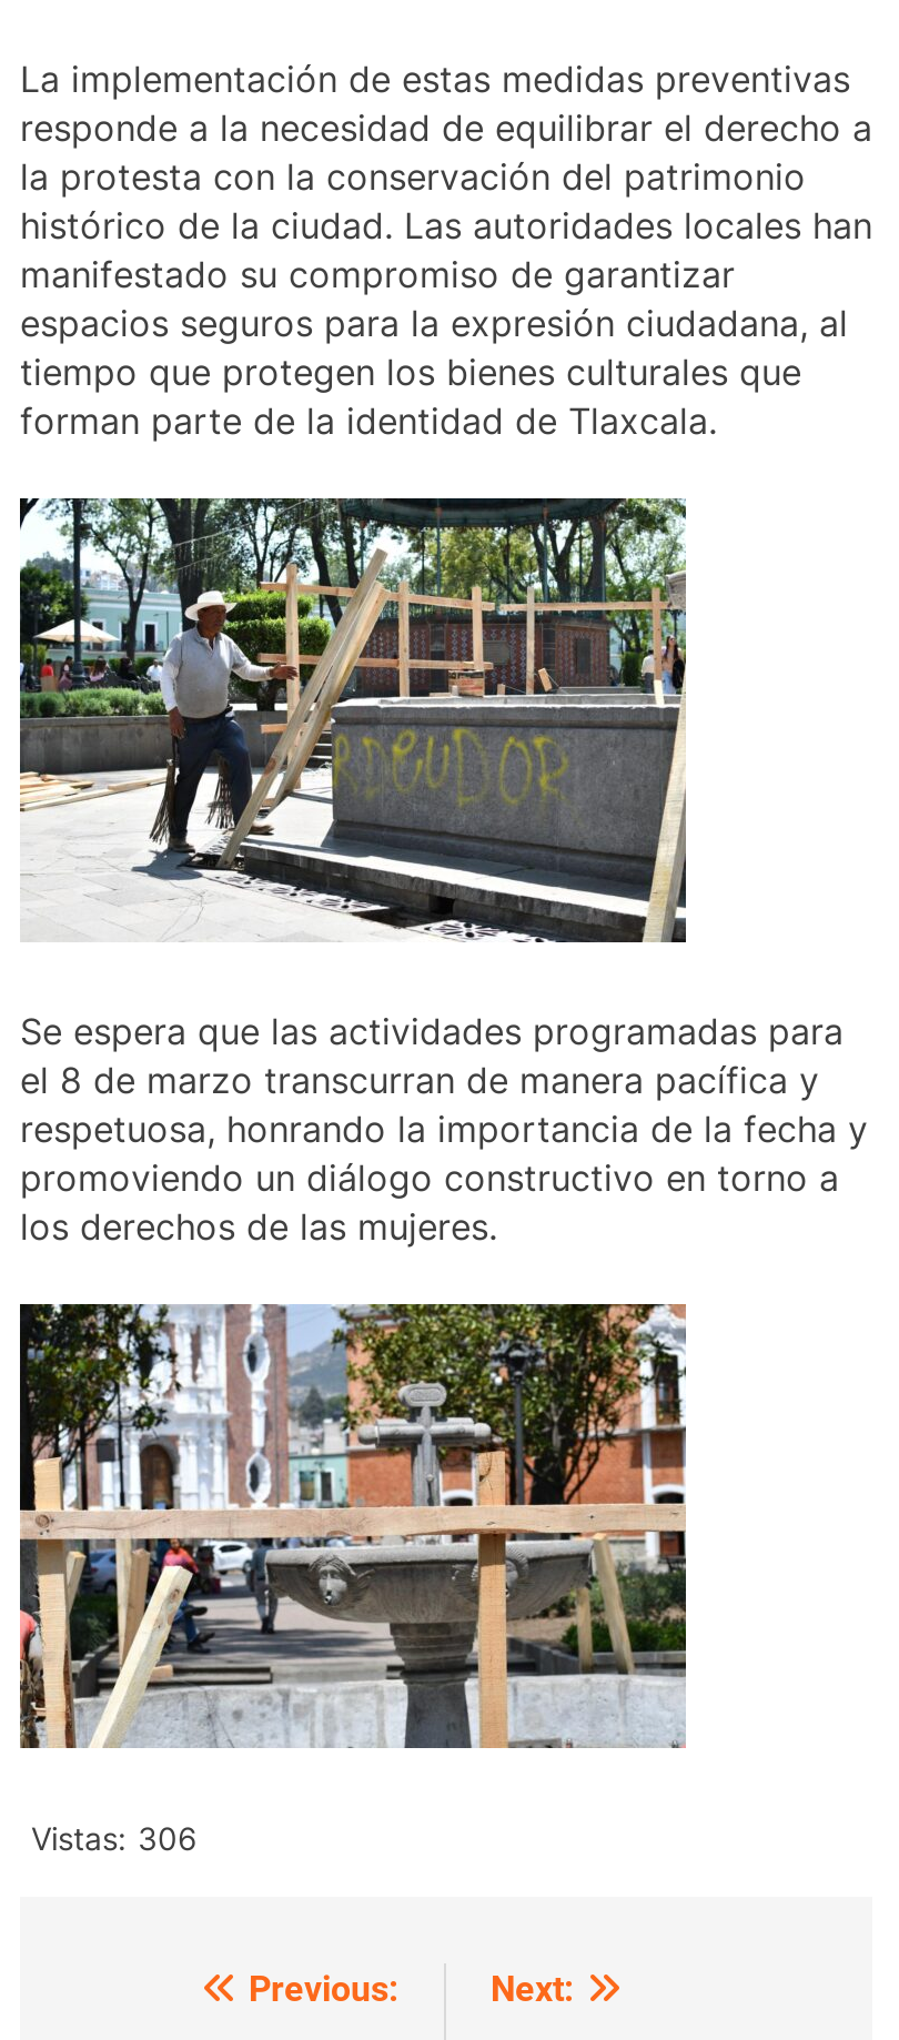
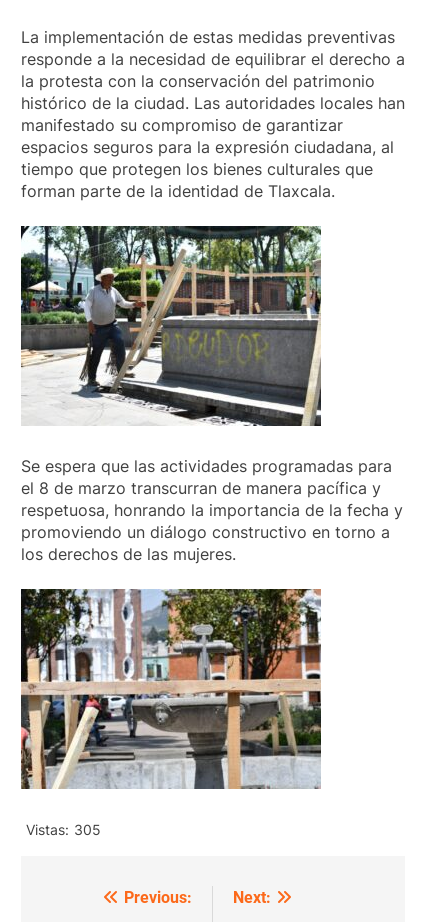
[31,1818,198,1855] Vistas: 306 -> [26,821,101,838] Vistas: 305

